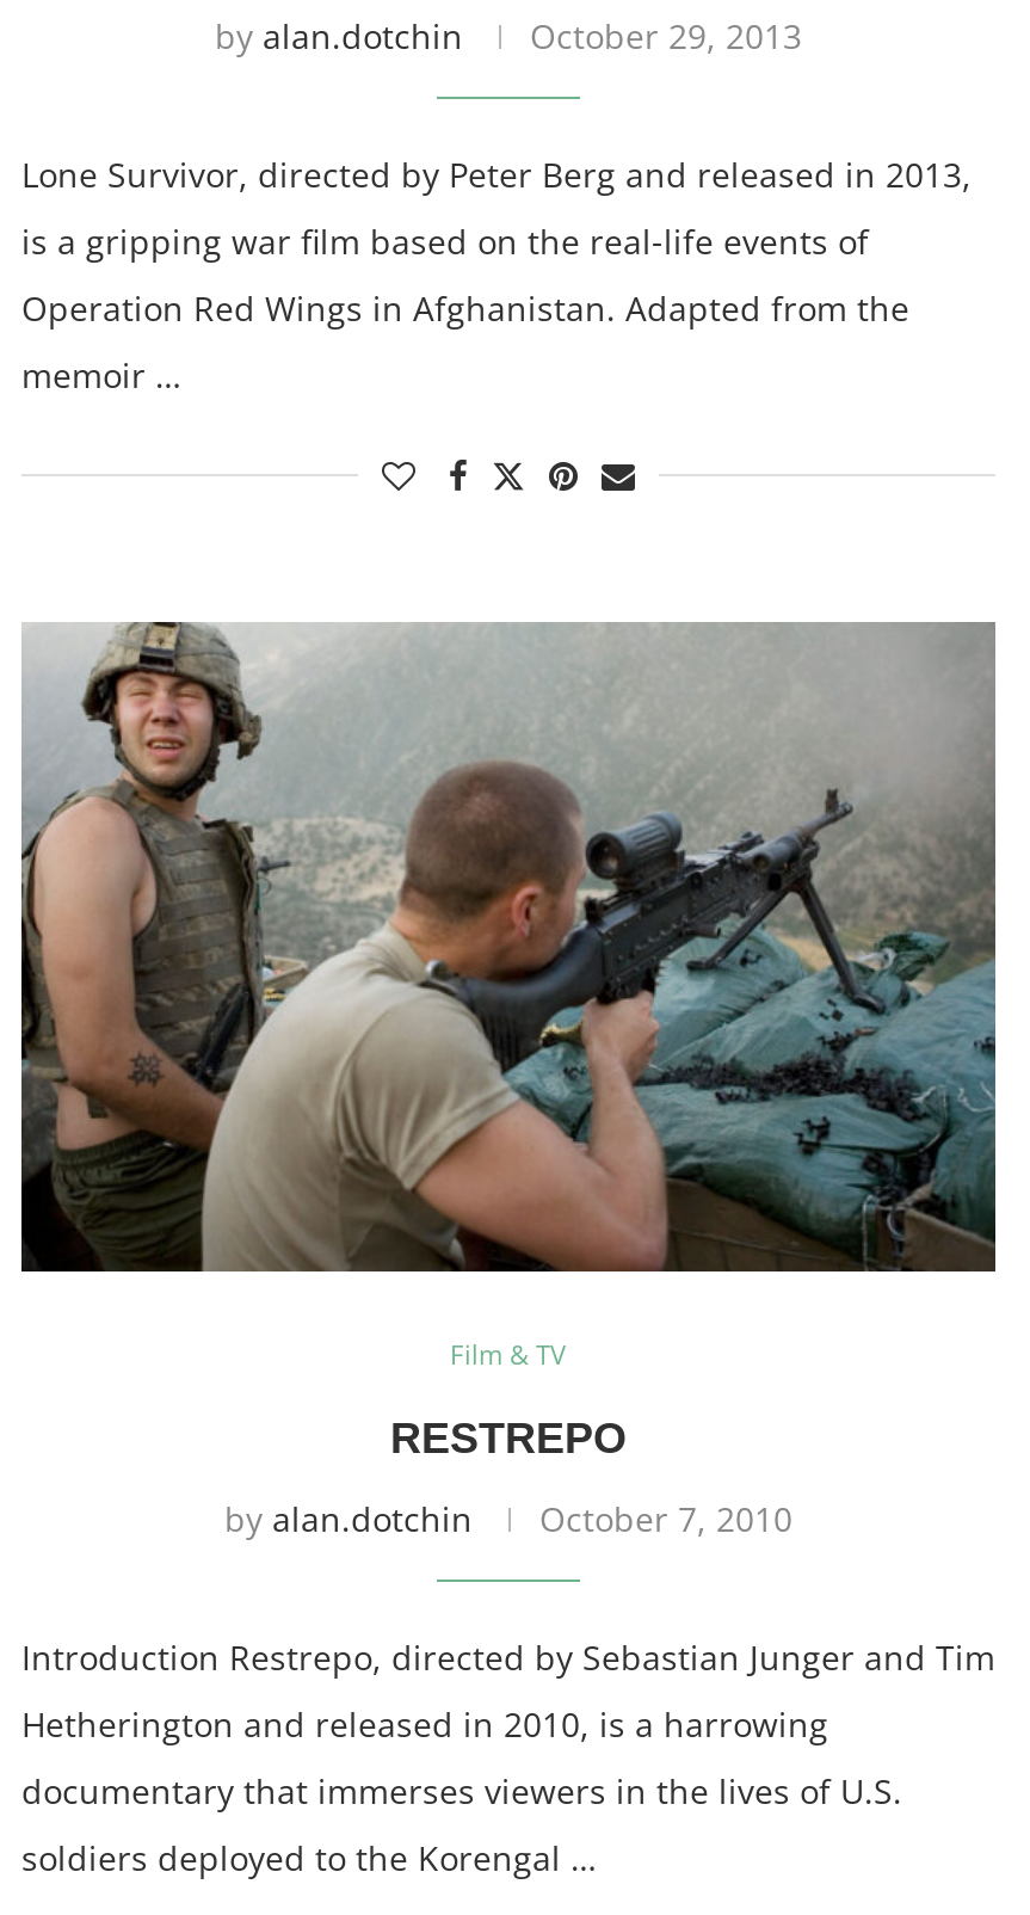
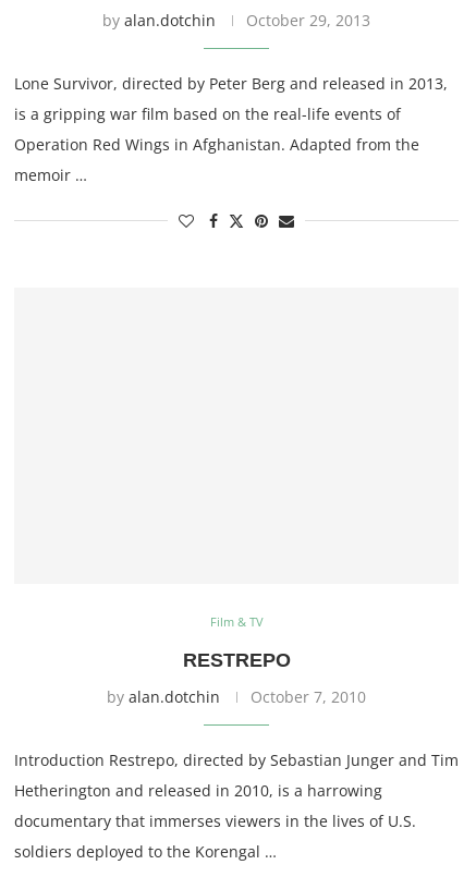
[19,620,998,1274] [image] -> none

